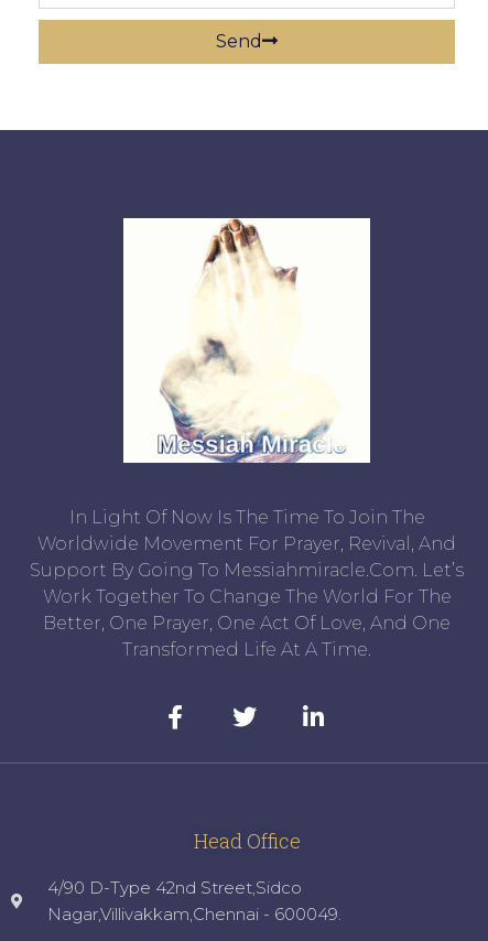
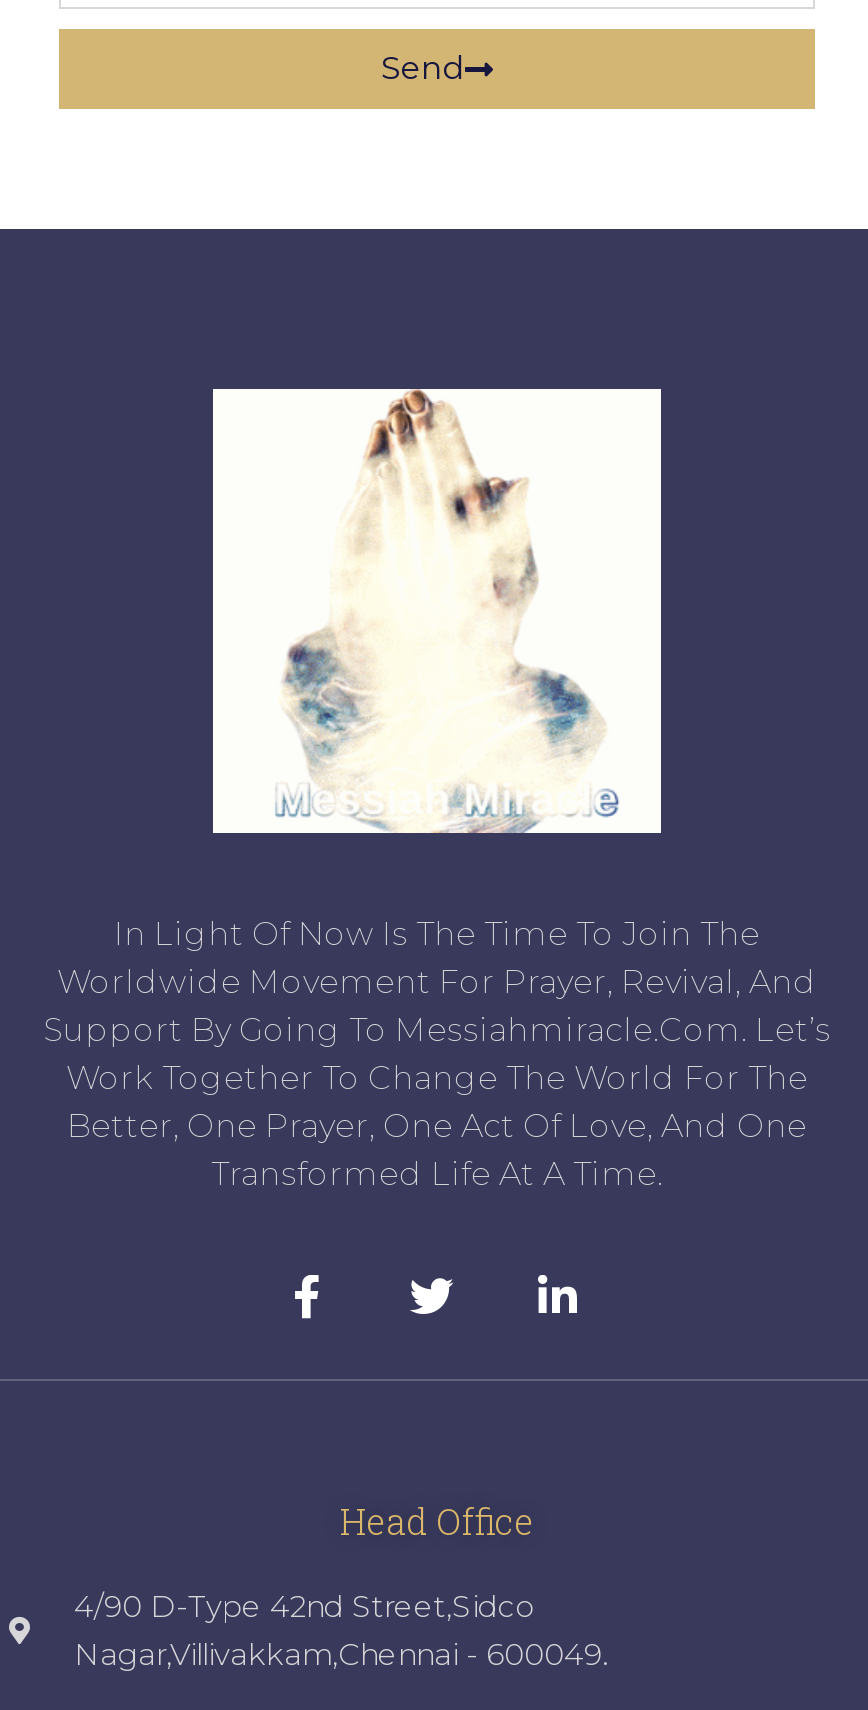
[158,225,346,464] [image] -> [277,405,621,835] [image]

